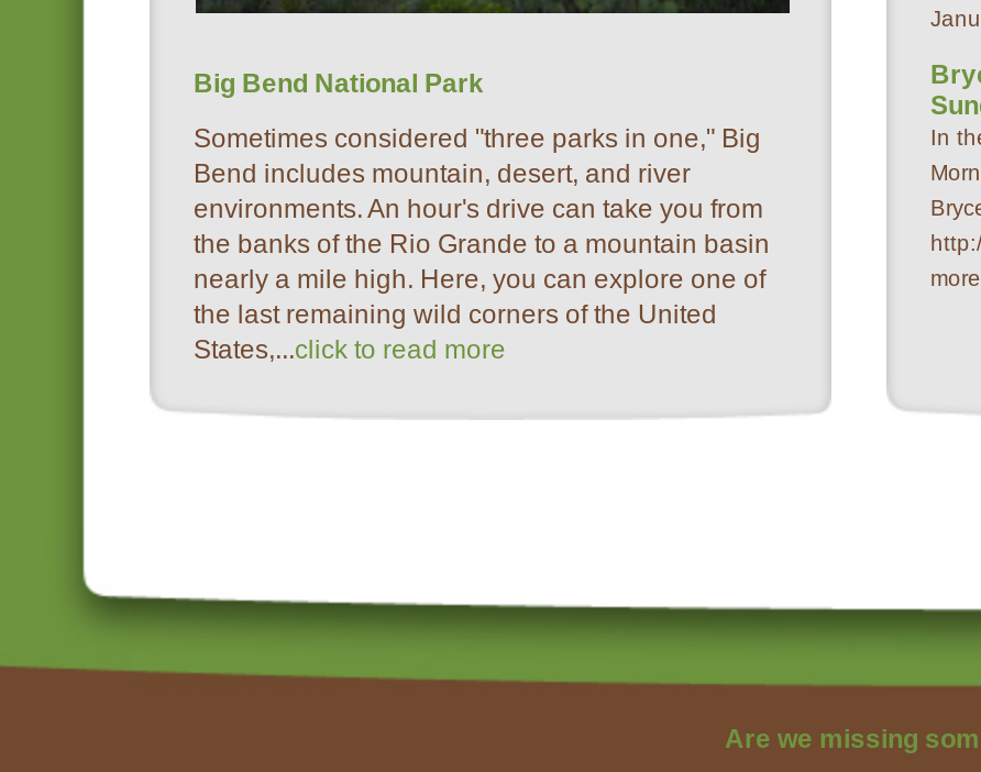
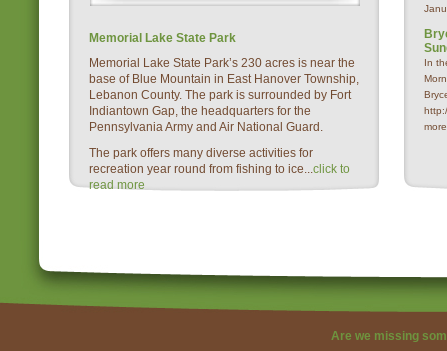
[194,68,770,365] Big Bend National Park | Sometimes considered "three parks in one," Big | Bend includes mountain, desert, and river | environments. An hour's drive can take you from | the banks of the Rio Grande to a mountain basin | nearly a mile high. Here, you can explore one of | the last remaining wild corners of the United | States,...click to read more -> [89,31,359,192] Memorial Lake State Park | Memorial Lake State Park’s 230 acres is near the | base of Blue Mountain in East Hanover Township, | Lebanon County. The park is surrounded by Fort | Indiantown Gap, the headquarters for the | Pennsylvania Army and Air National Guard. | The park offers many diverse activities for | recreation year round from fishing to ice...click to | read more

